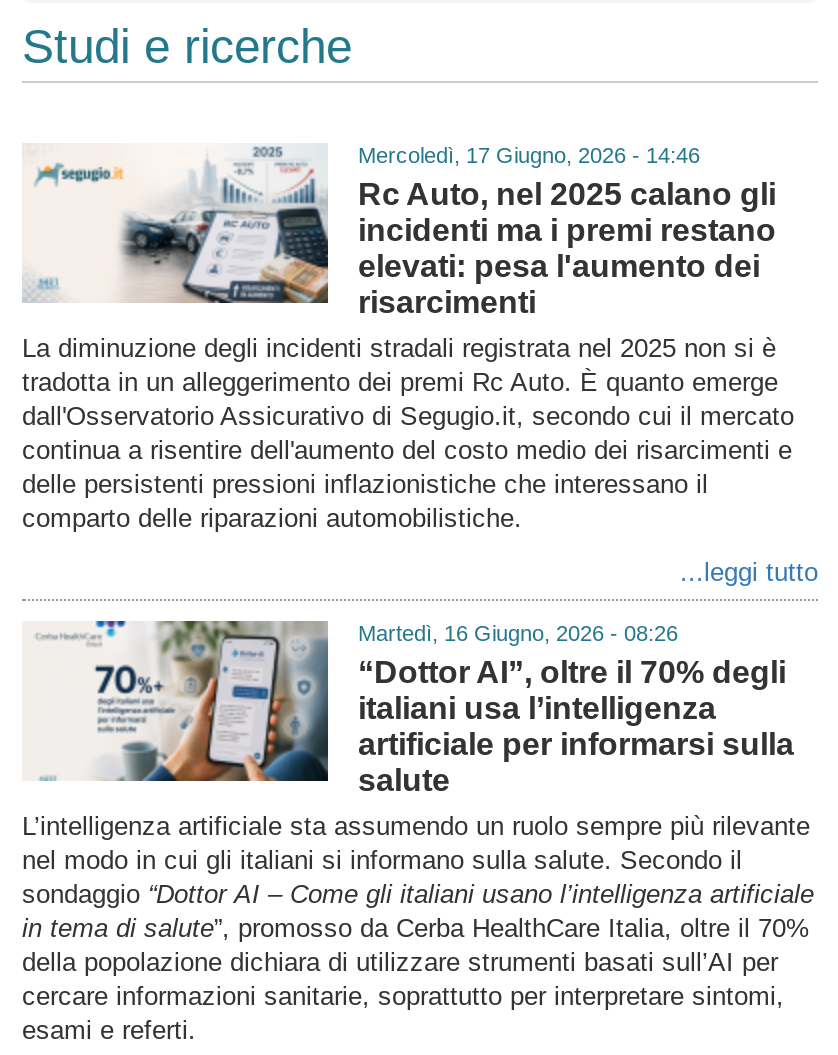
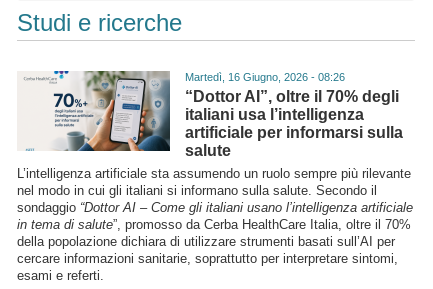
[22,142,818,586] [image] | Mercoledì, 17 Giugno, 2026 - 14:46 | Rc Auto, nel 2025 calano gli | incidenti ma i premi restano | elevati: pesa l'aumento dei | risarcimenti | La diminuzione degli incidenti stradali registrata nel 2025 non si è | tradotta in un alleggerimento dei premi Rc Auto. È quanto emerge | dall'Osservatorio Assicurativo di Segugio.it, secondo cui il mercato | continua a risentire dell'aumento del costo medio dei risarcimenti e | delle persistenti pressioni inflazionistiche che interessano il | comparto delle riparazioni automobilistiche. | ...leggi tutto -> none

